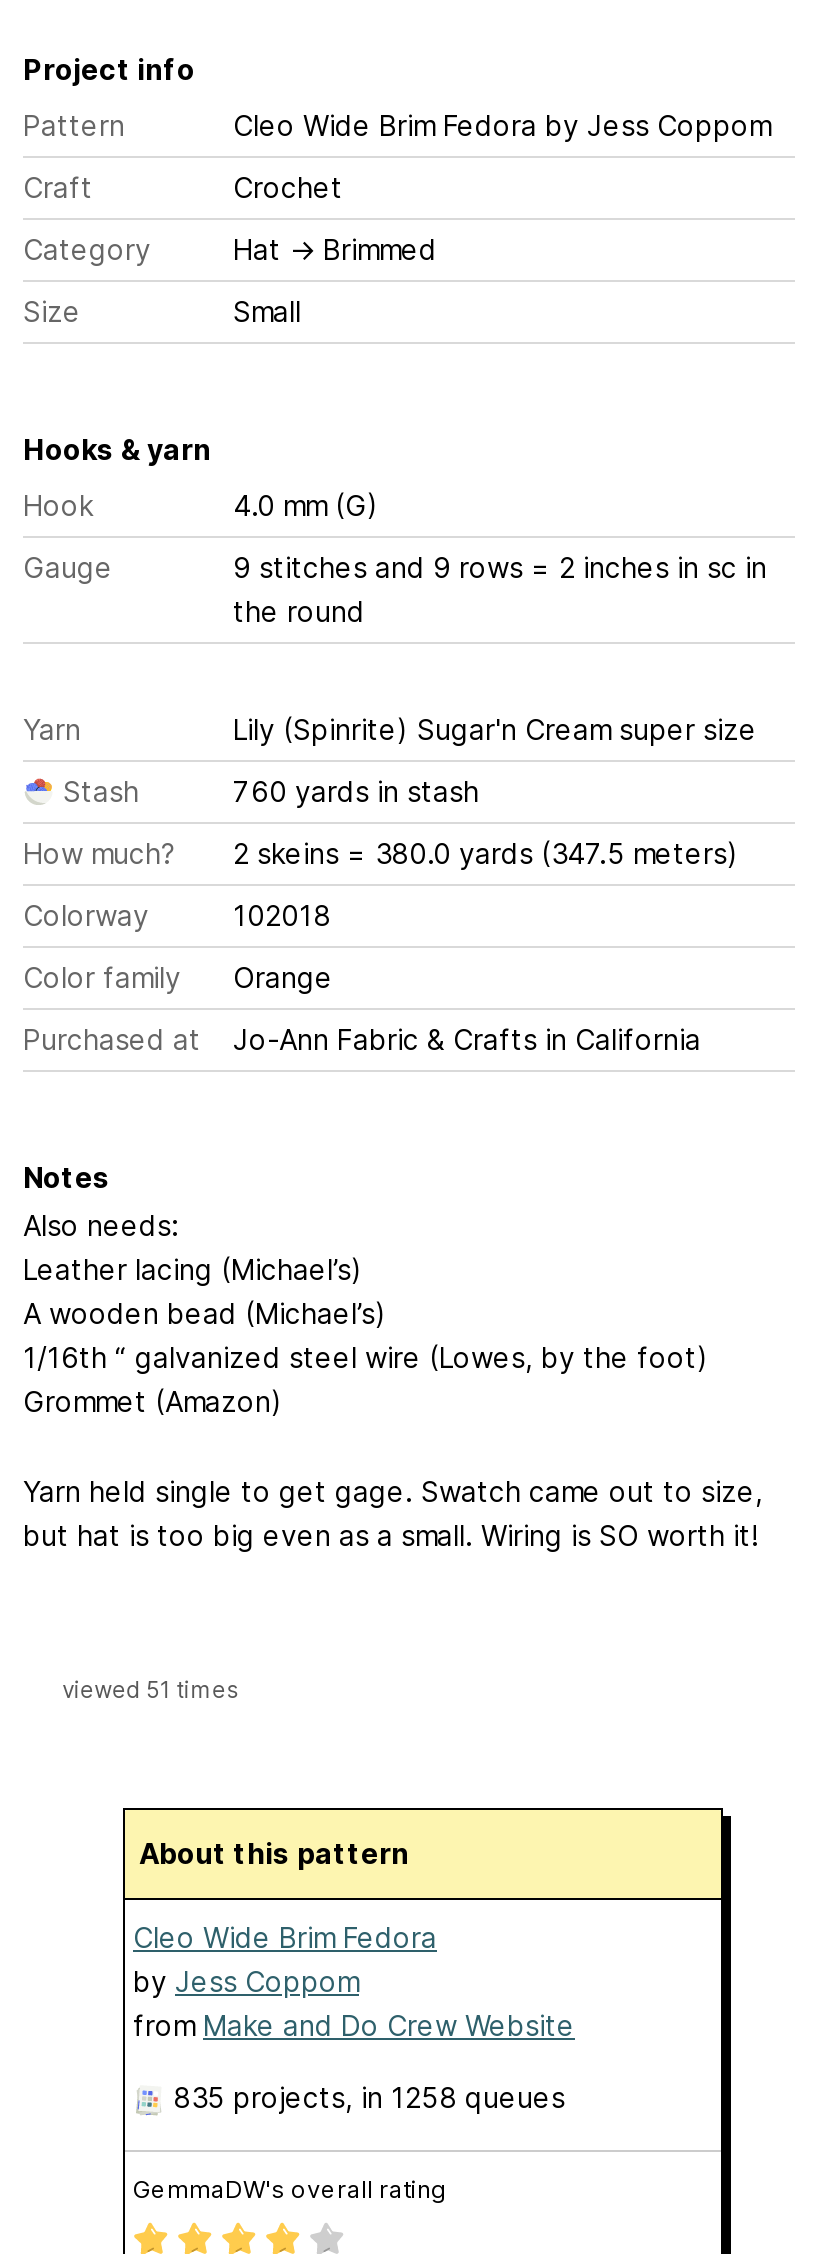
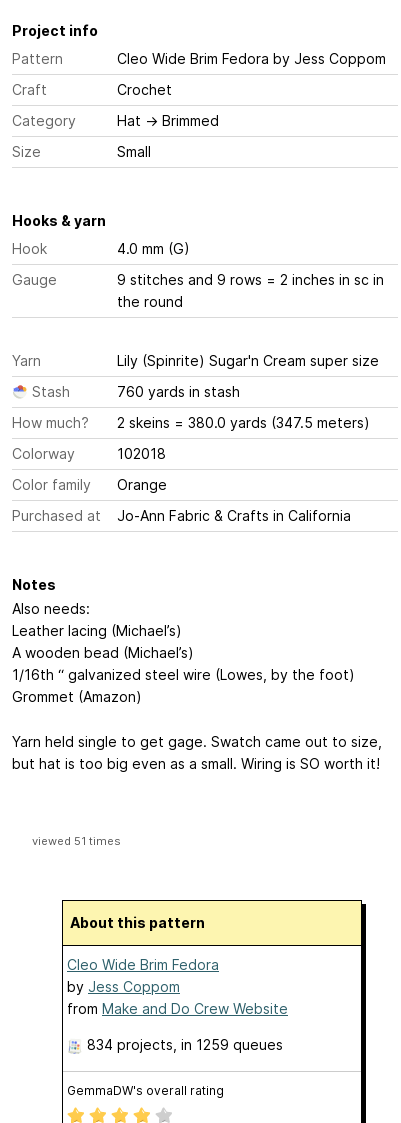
[173,2080,565,2114] 835 projects, in 1258 queues -> [87,1036,283,1053] 834 projects, in 1259 queues

